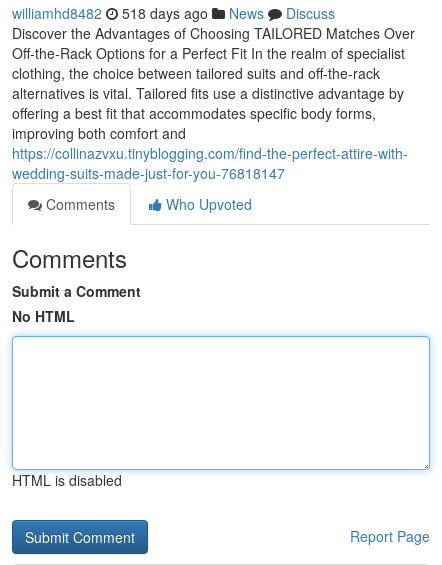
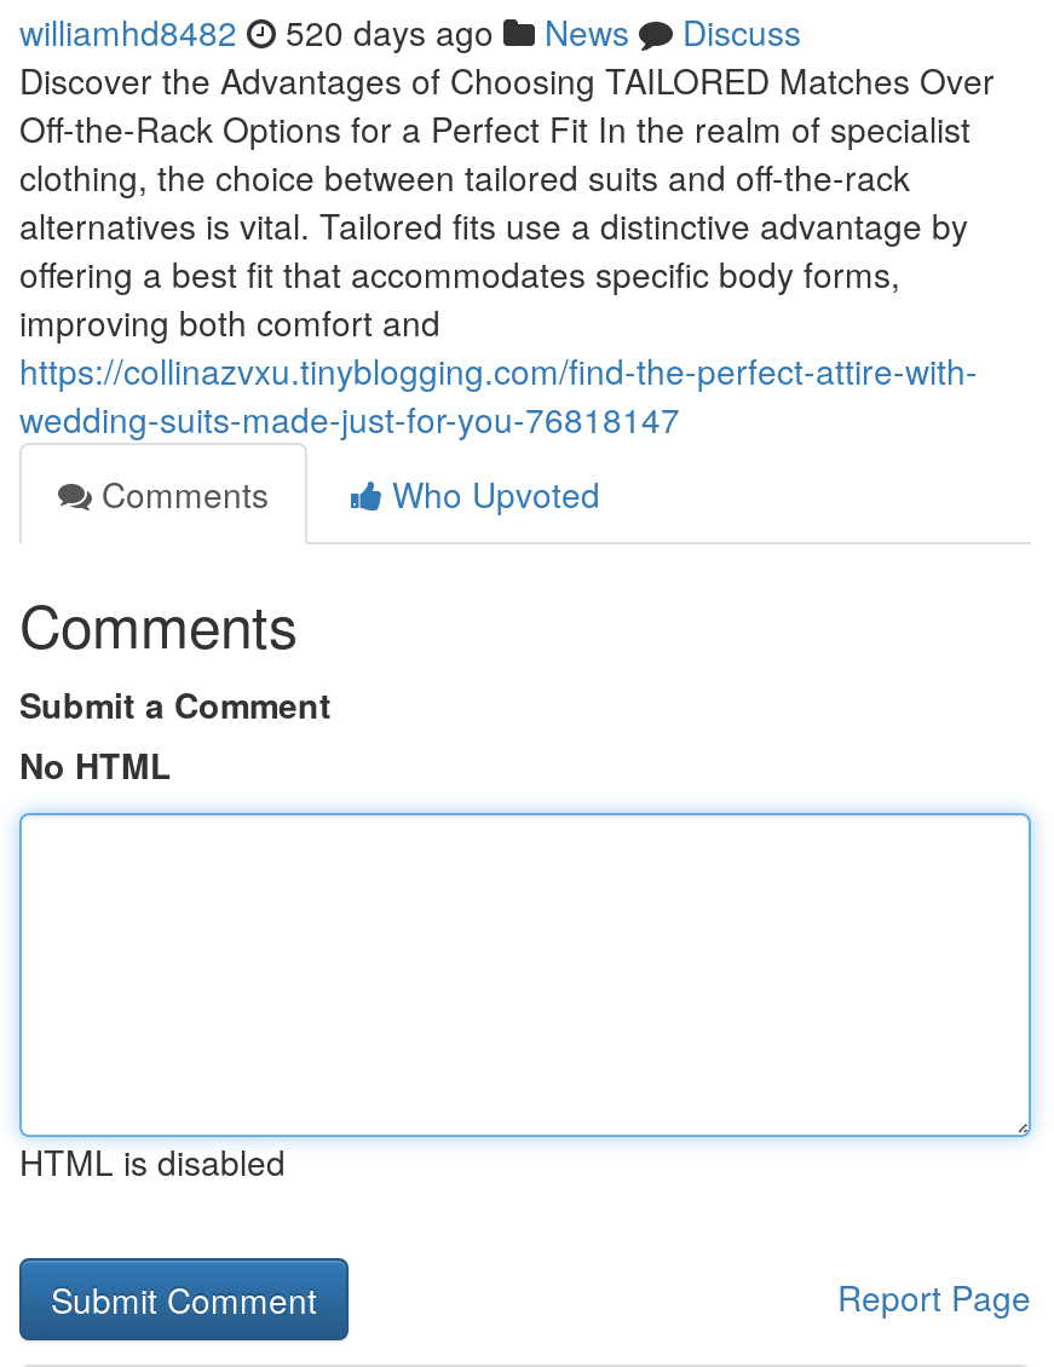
[12,3,335,23] williamhd8482 518 days ago News Discuss -> [19,7,801,56] williamhd8482 520 days ago News Discuss

